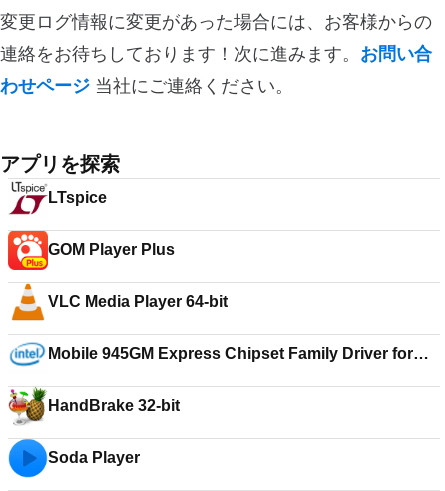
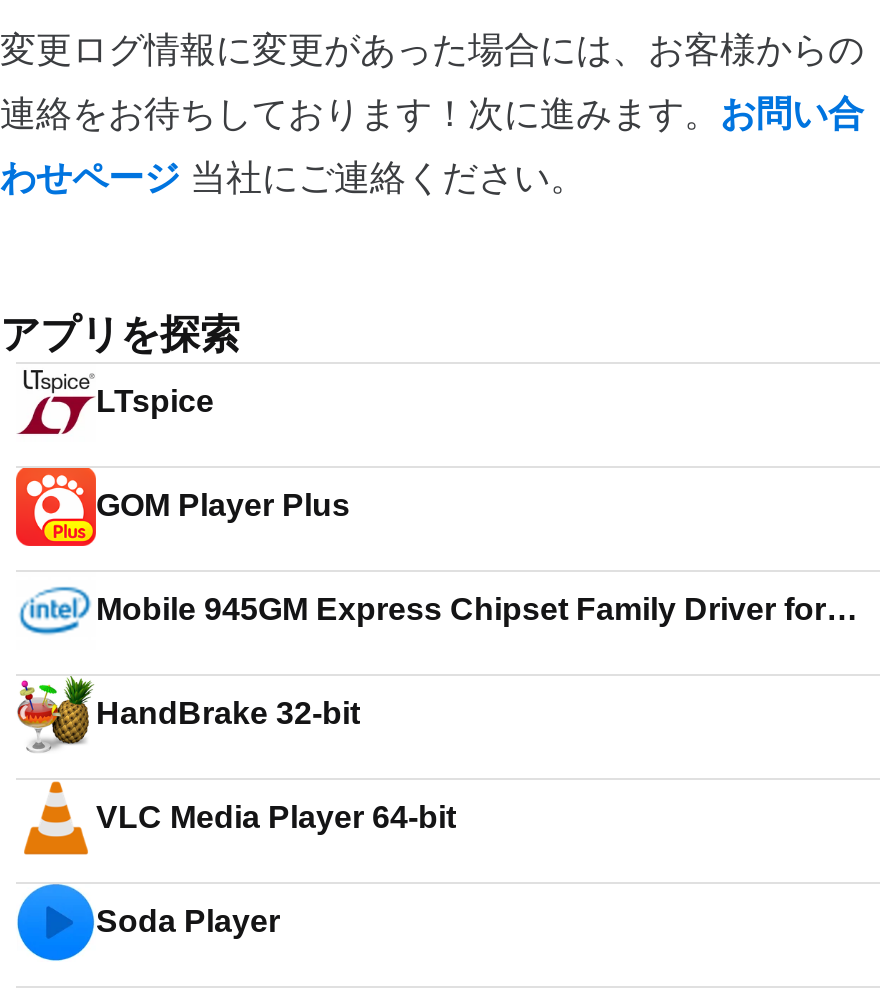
moved [10,283,228,322] -> [18,780,456,858]: [image] | VLC Media Player 64-bit
moved [8,345,413,425] -> [16,592,826,752]: [image] | Mobile 945GM Express Chipset Family Driver for | HandBrake 32-bit

